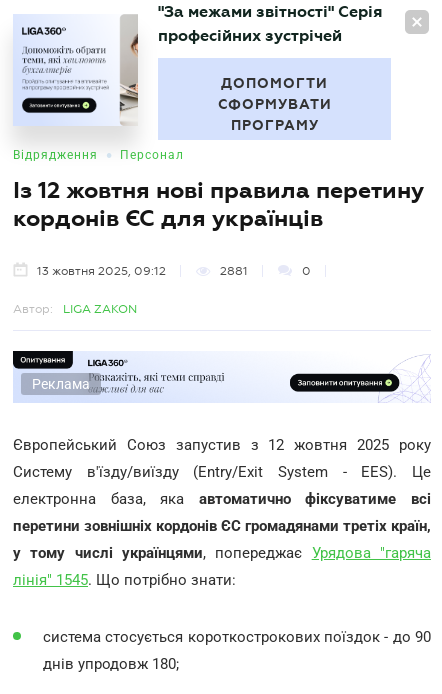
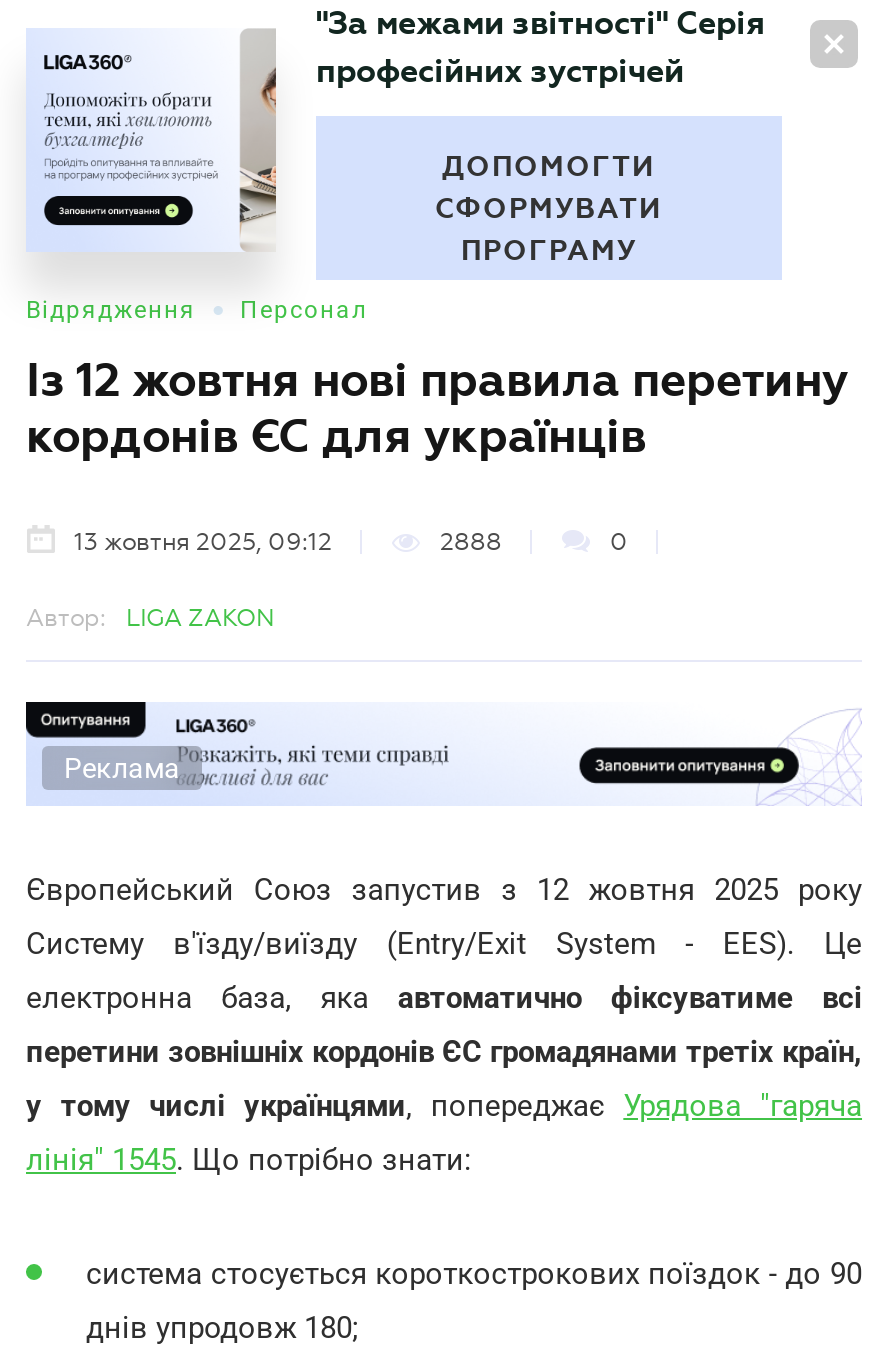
[220,264,248,278] 2881 -> [440,528,502,556] 2888

